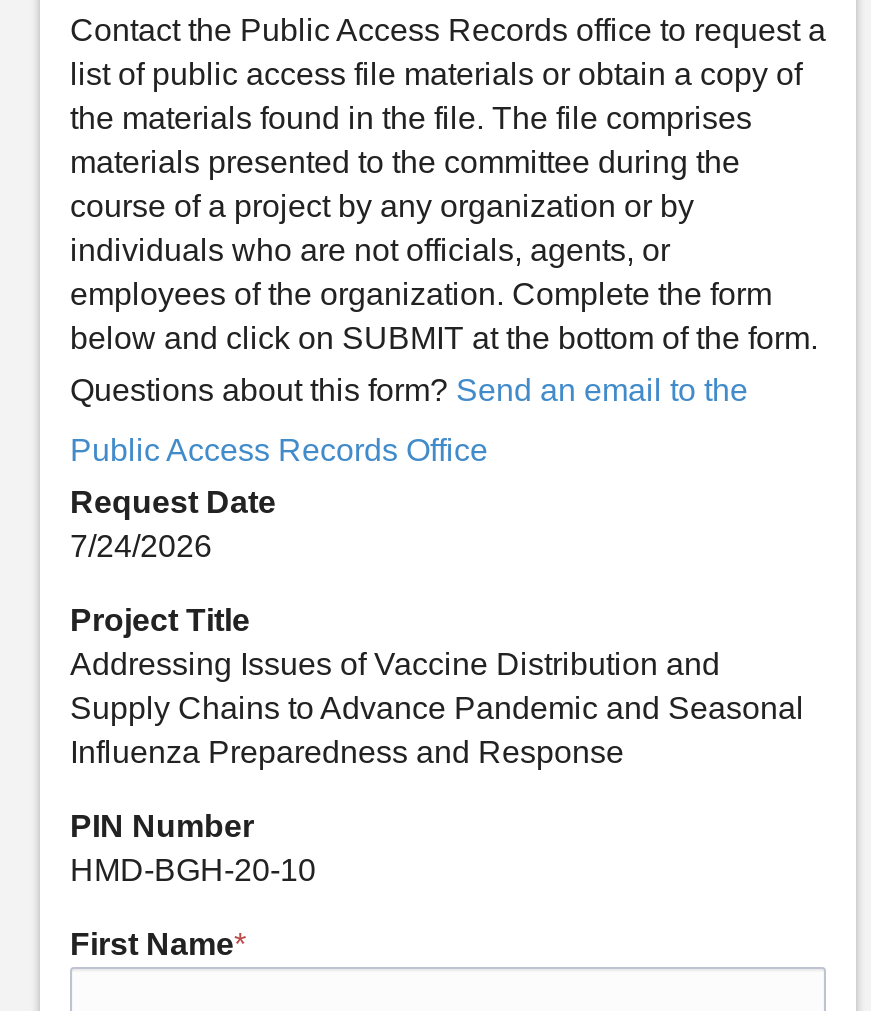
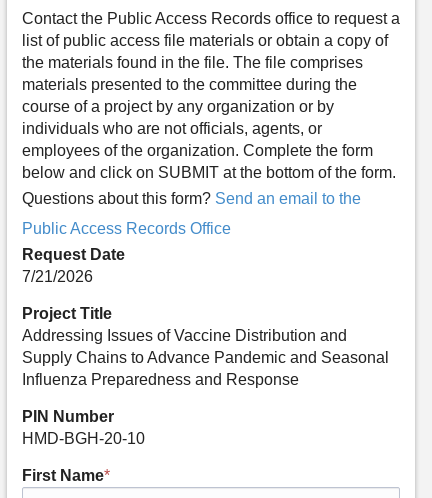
[70,529,212,563] 7/24/2026 -> [22,268,93,285] 7/21/2026

